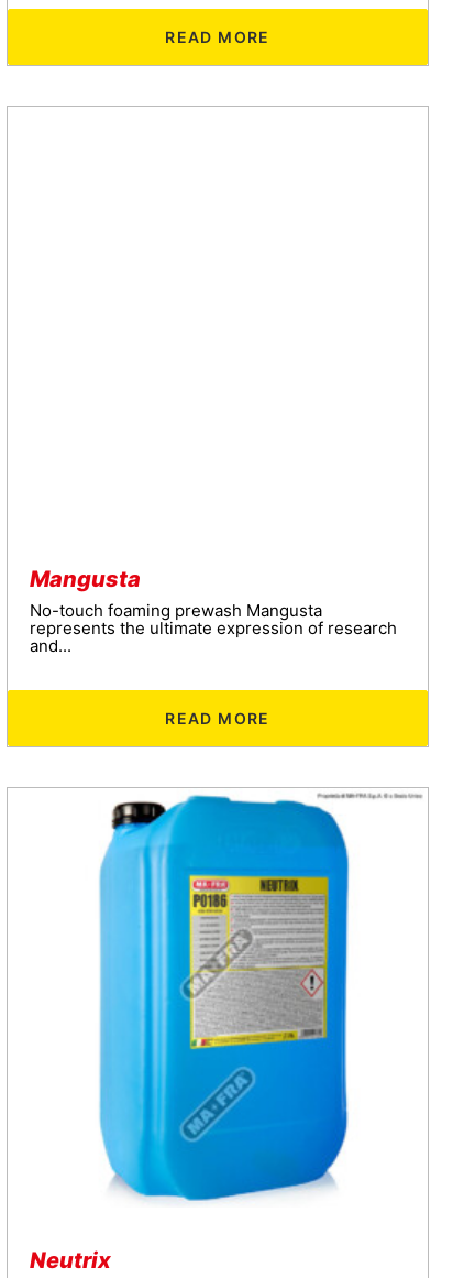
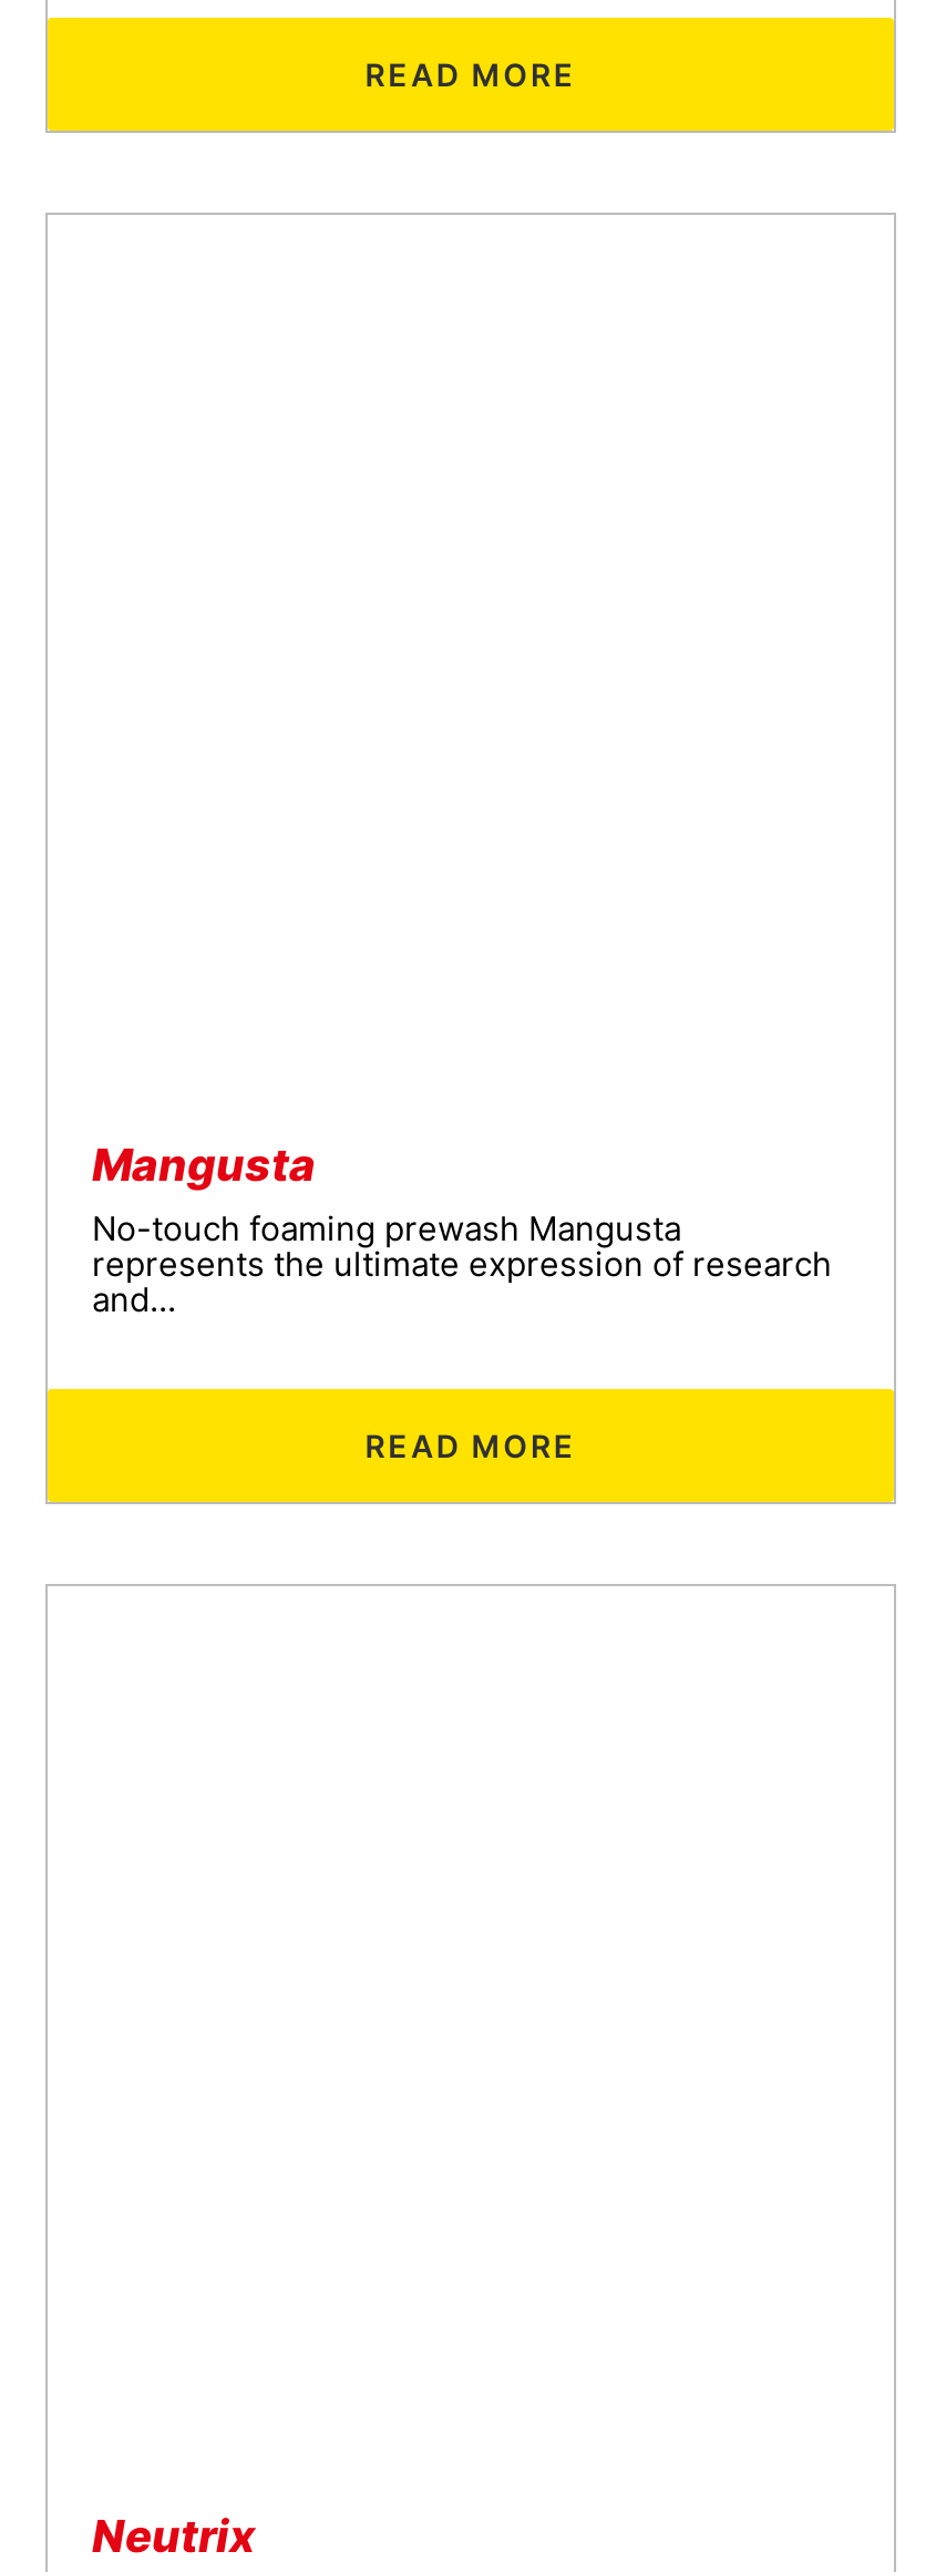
[99,793,422,1202] [image] -> none

